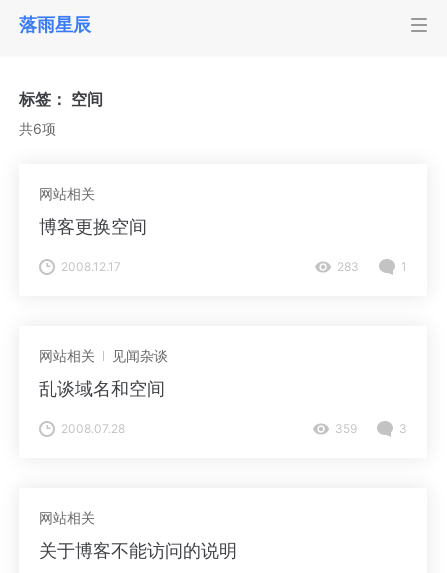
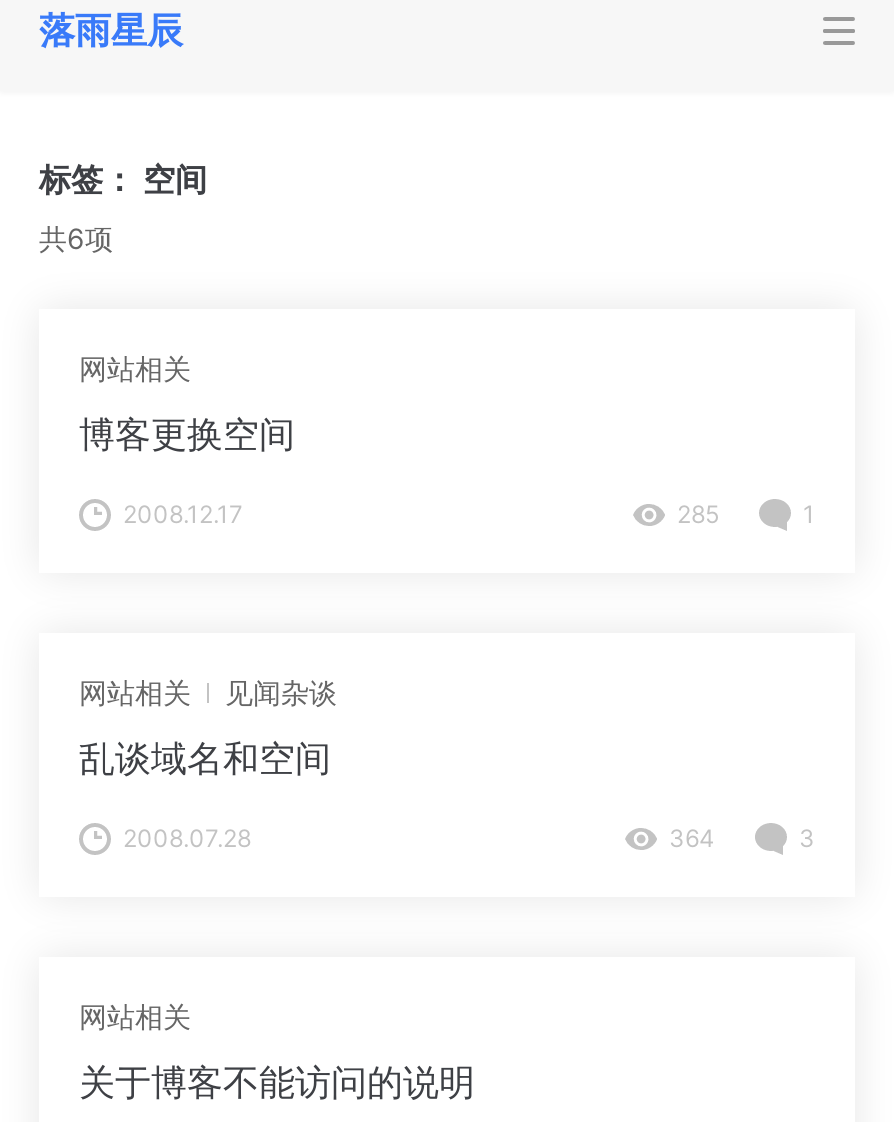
[337,259,359,274] 283 -> [677,499,719,529] 285
[335,421,357,436] 359 -> [669,823,715,853] 364

